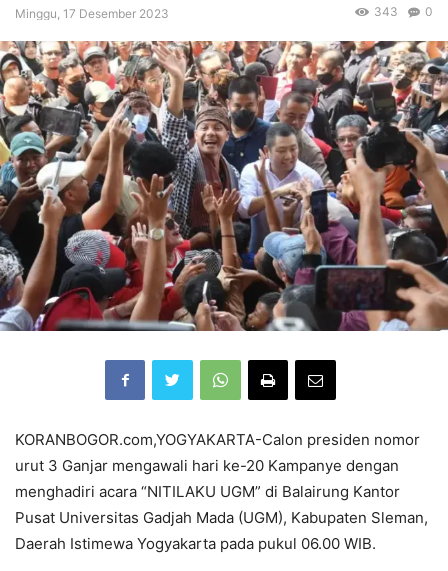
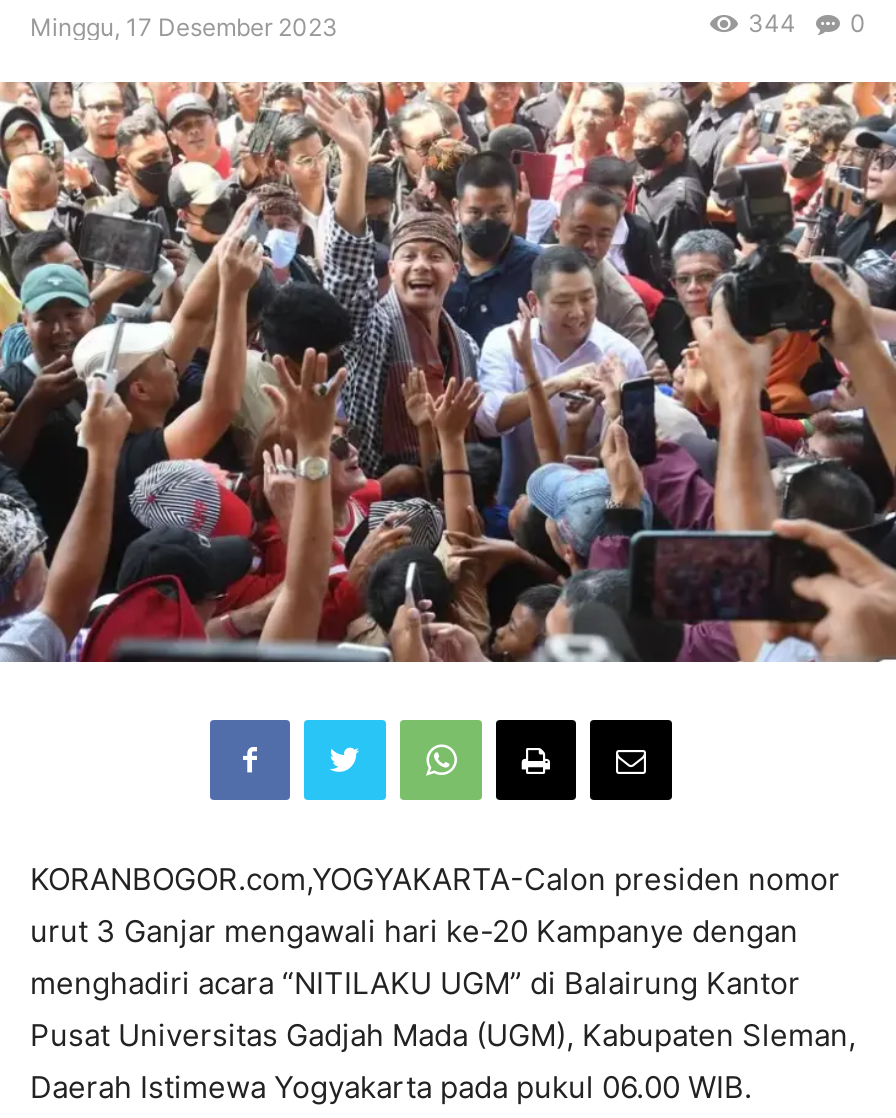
[374,4,433,19] 343 0 -> [748,8,866,38] 344 0

